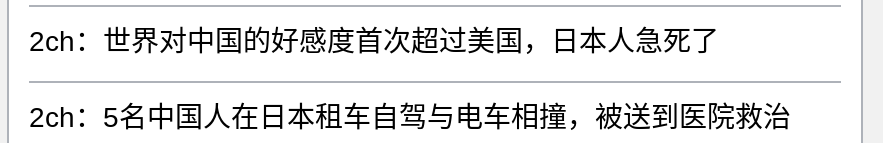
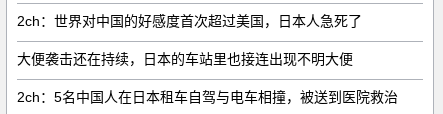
none -> [17,51,353,67] 大便袭击还在持续，日本的车站里也接连出现不明大便

